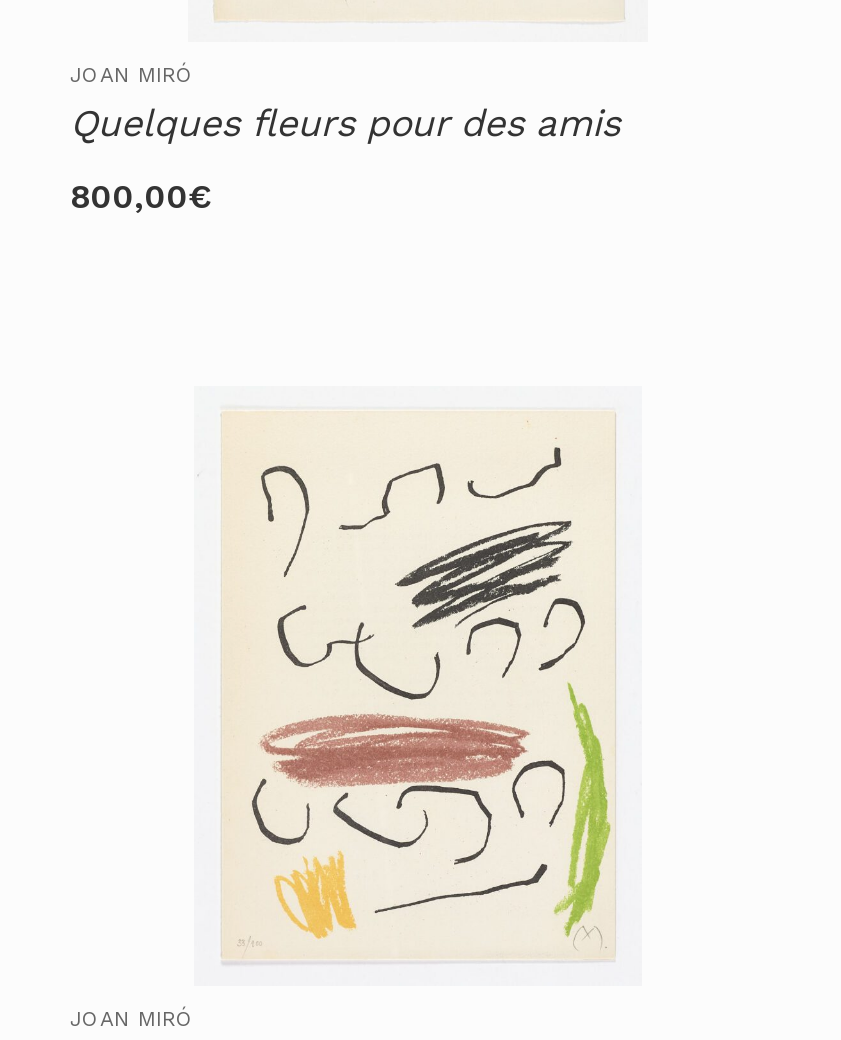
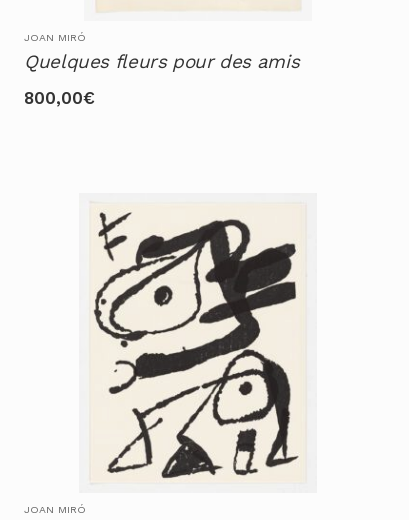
[204,414,634,960] [image] -> [92,212,300,479] [image]

